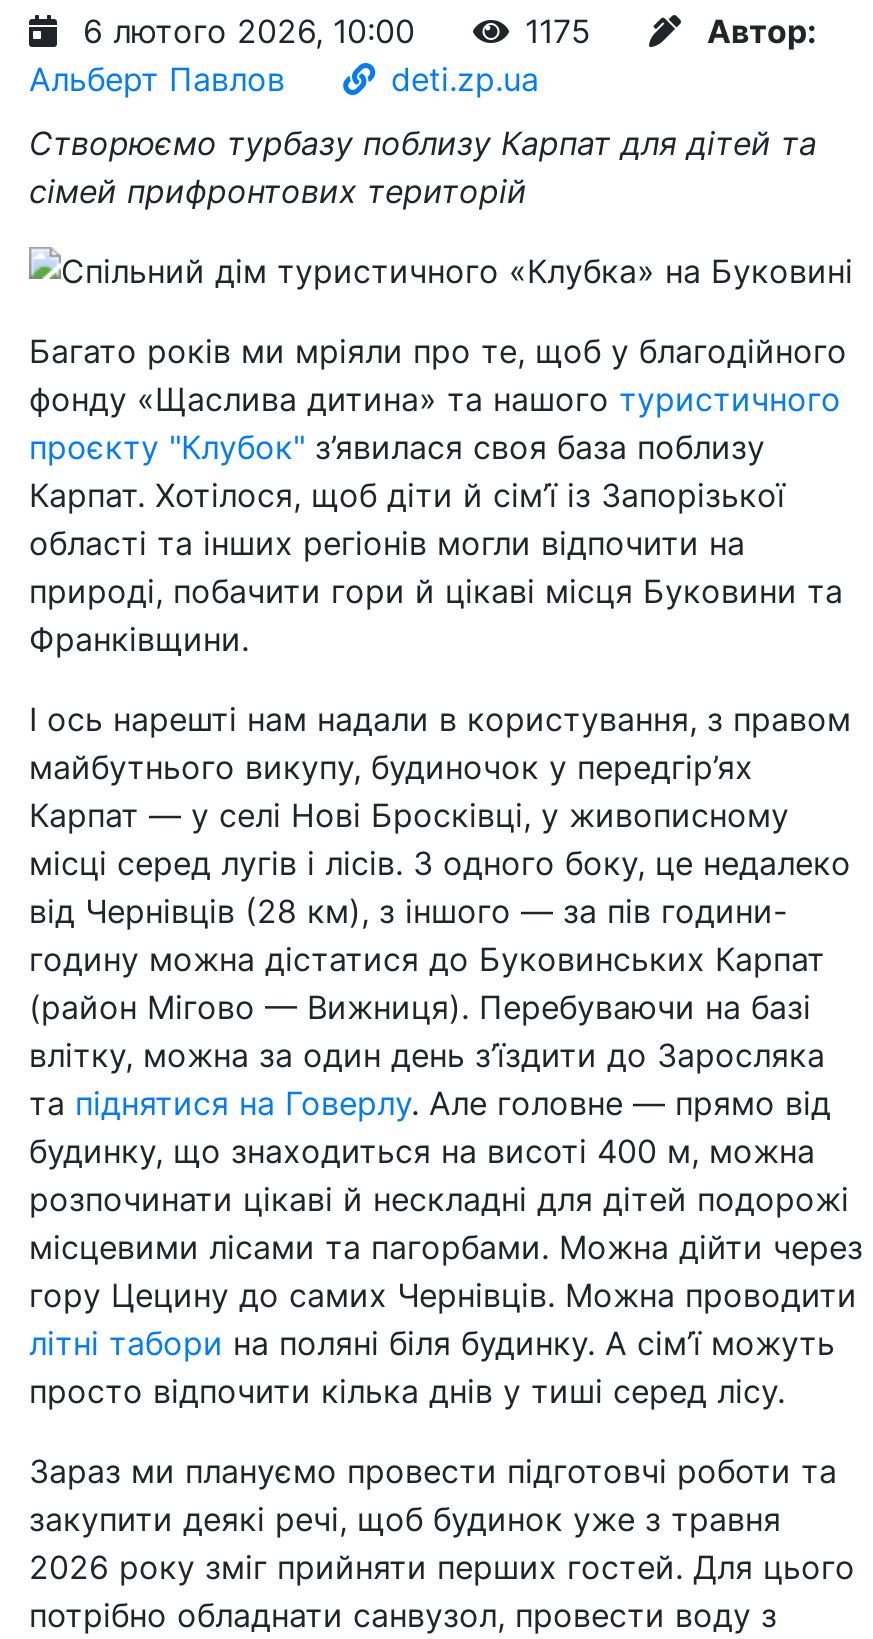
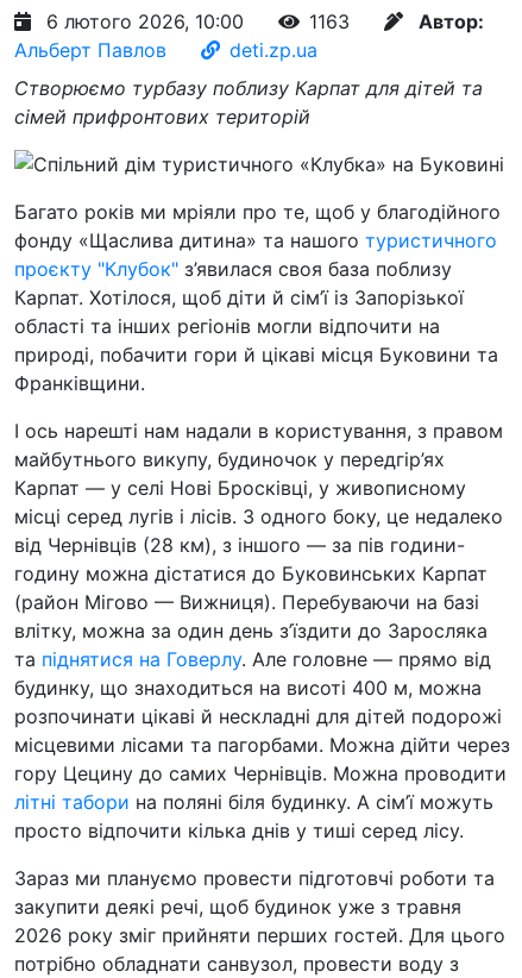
[525,11,601,51] 1175 -> [309,10,356,33] 1163

